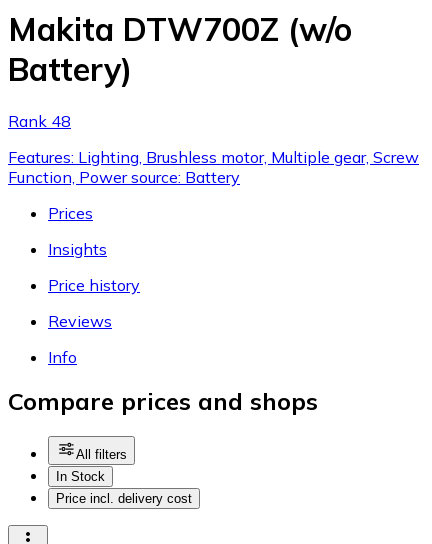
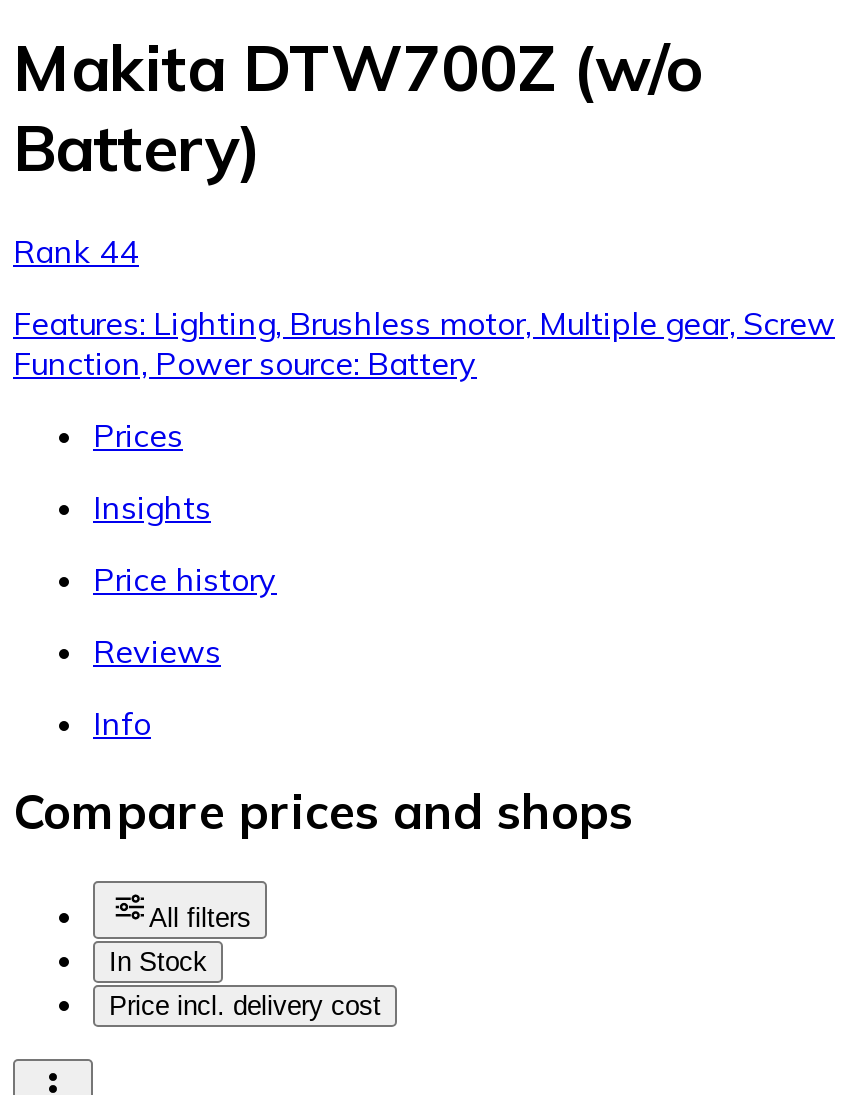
[8,110,71,130] Rank 48 -> [13,230,139,270] Rank 44

